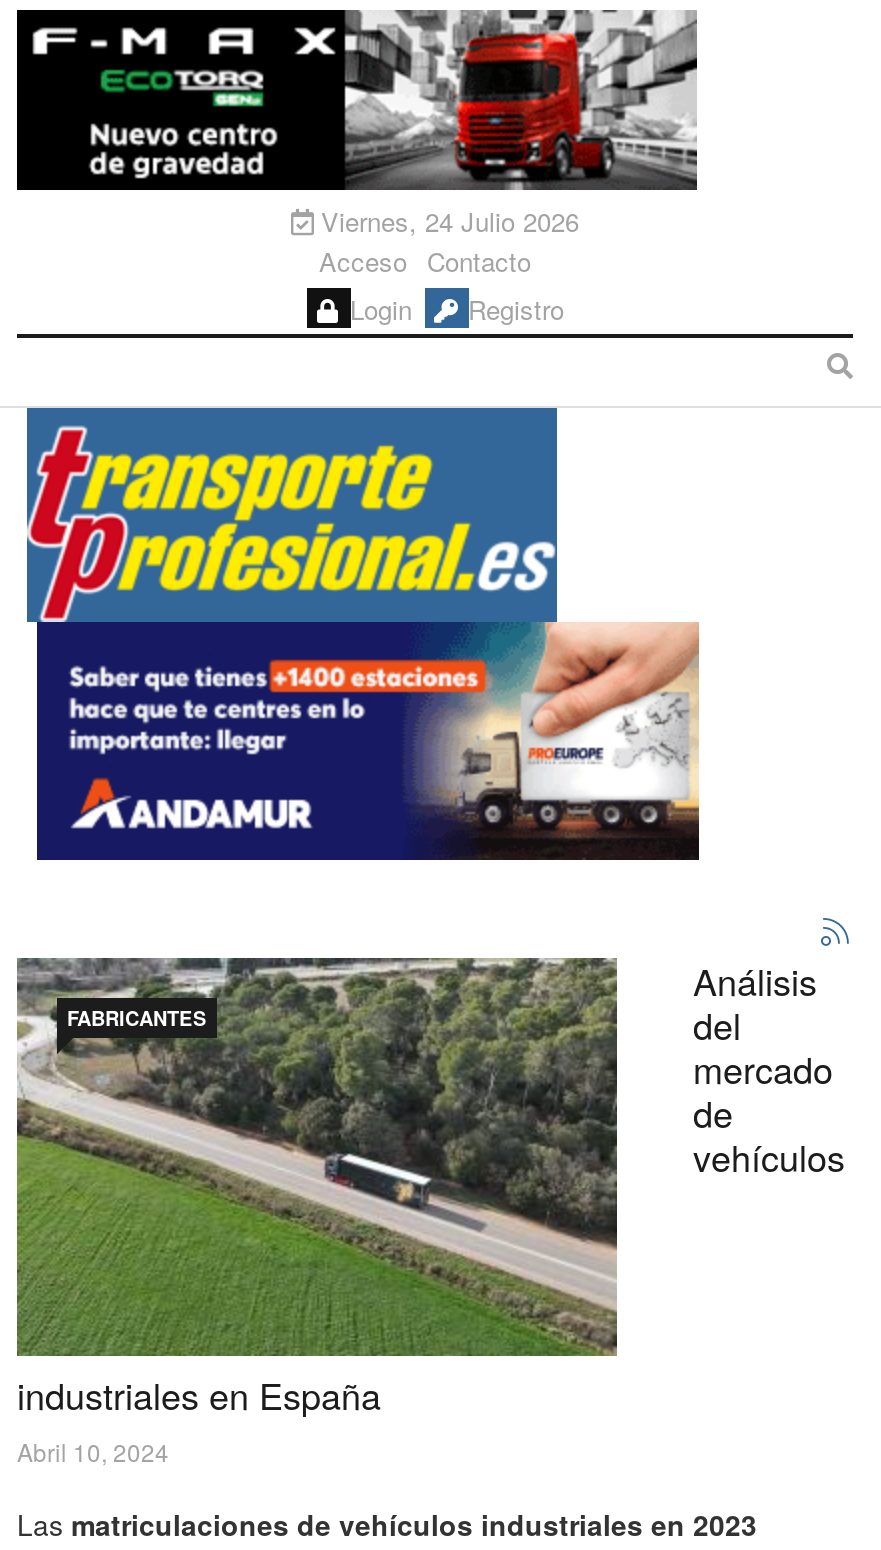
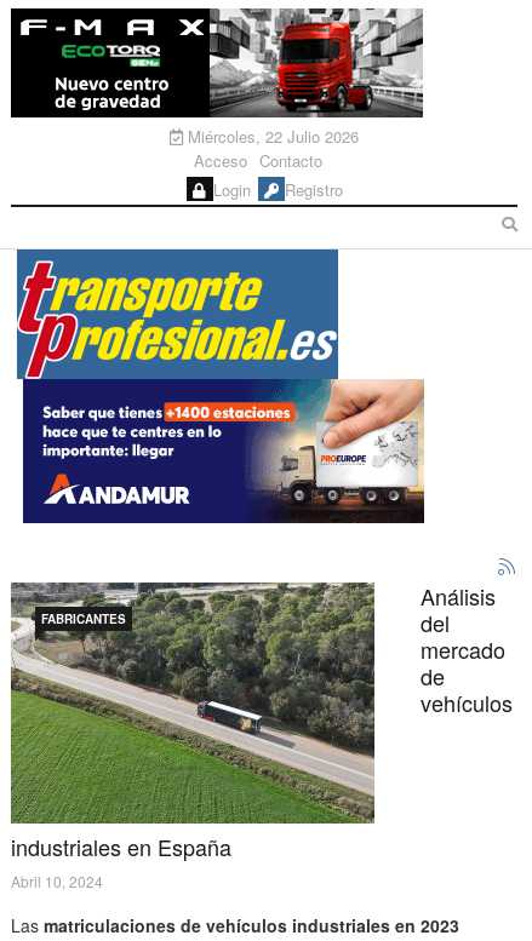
[313,202,579,240] Viernes, 24 Julio 2026 -> [183,125,359,148] Miércoles, 22 Julio 2026

